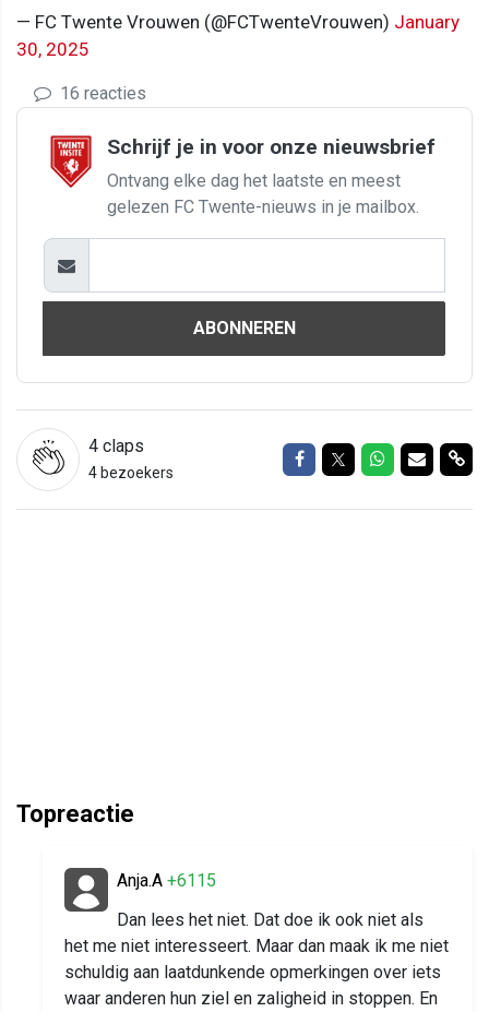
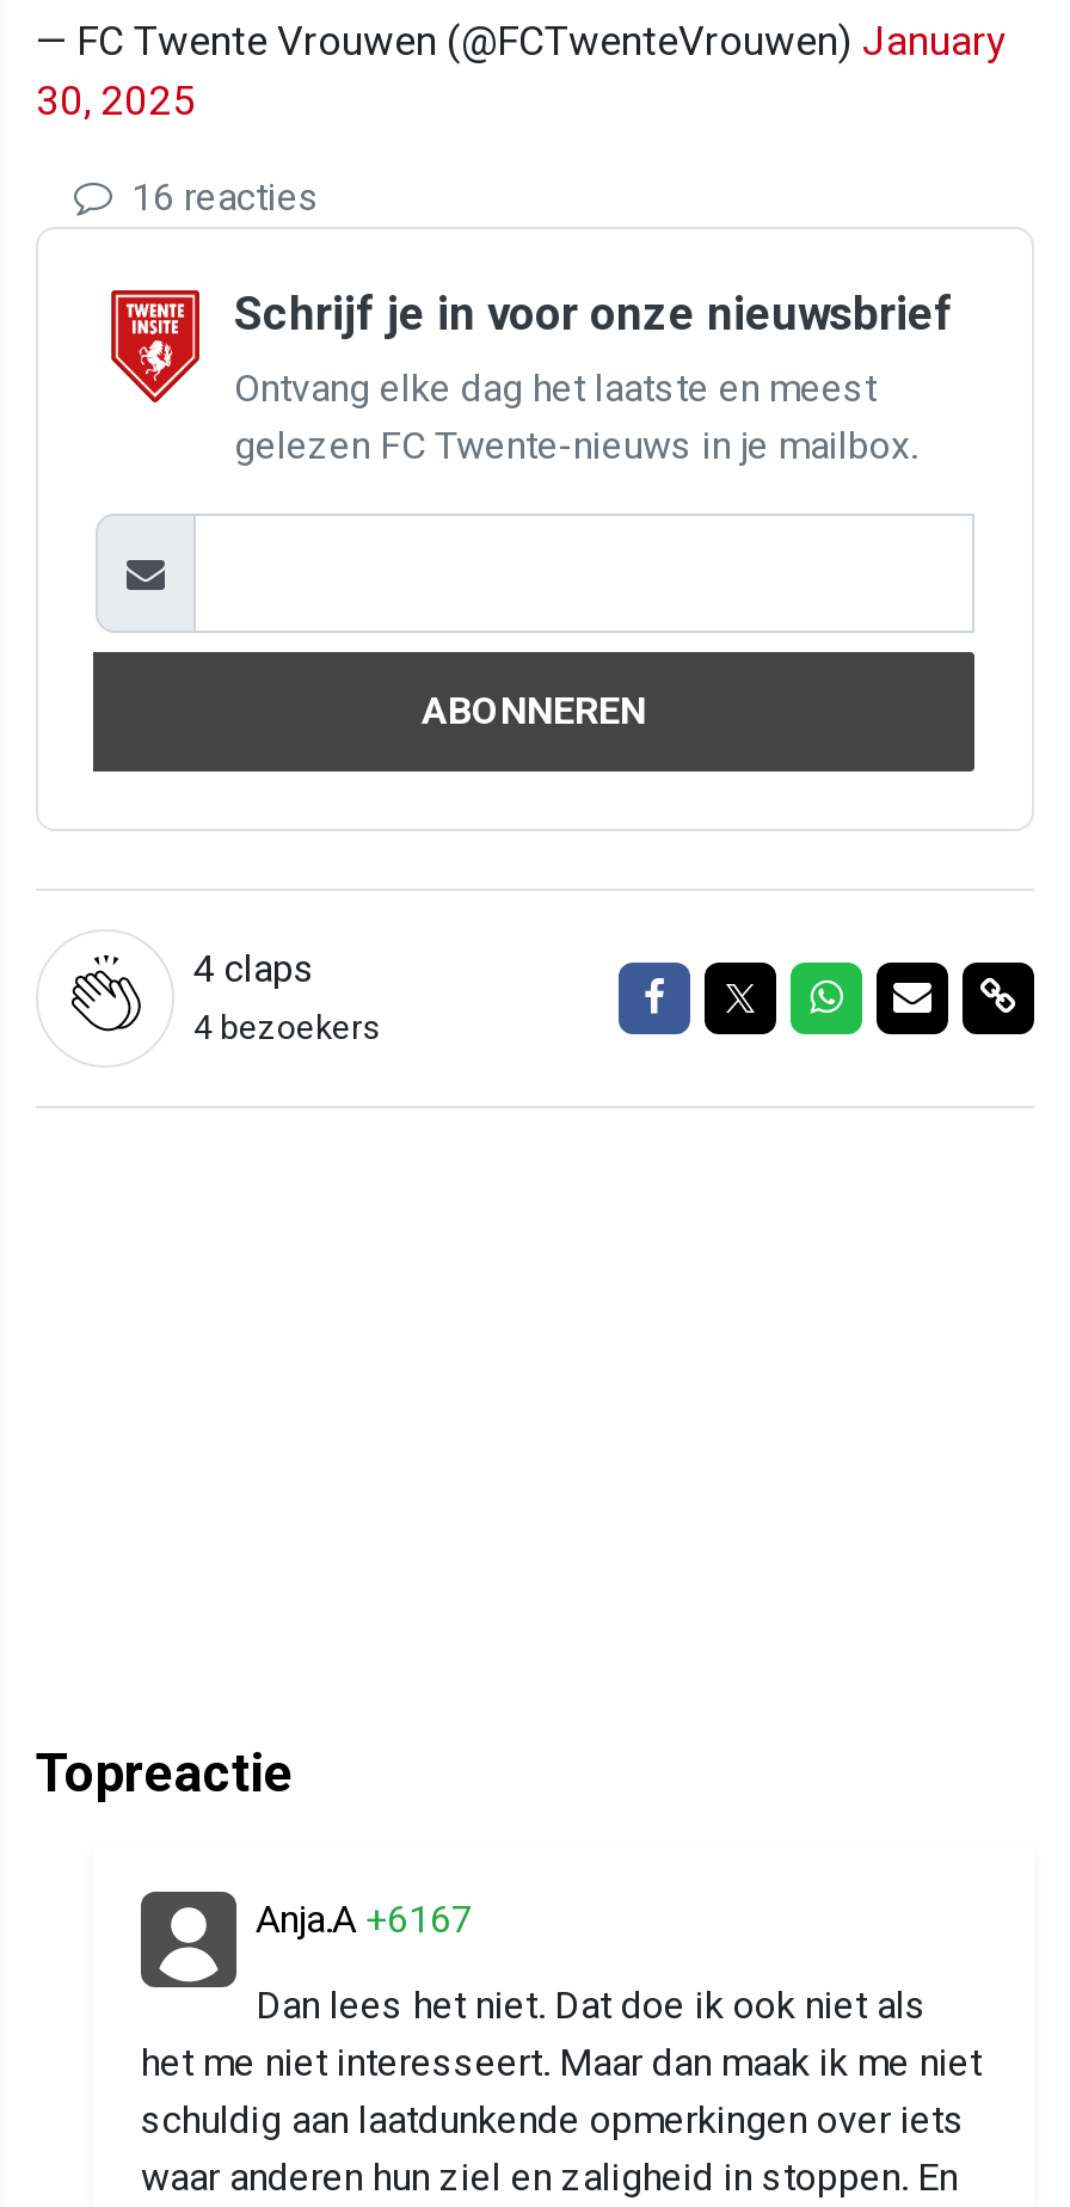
[117,870,216,891] Anja.A +6115 -> [256,1896,473,1942] Anja.A +6167

